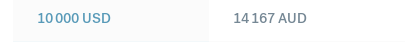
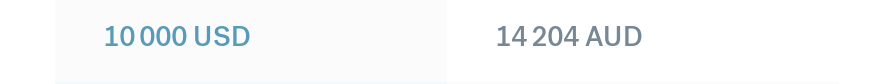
[233,9,307,27] 14 167AUD -> [495,18,643,54] 14 204AUD

